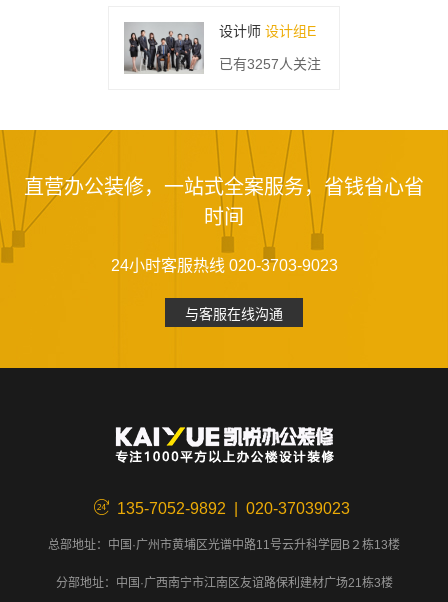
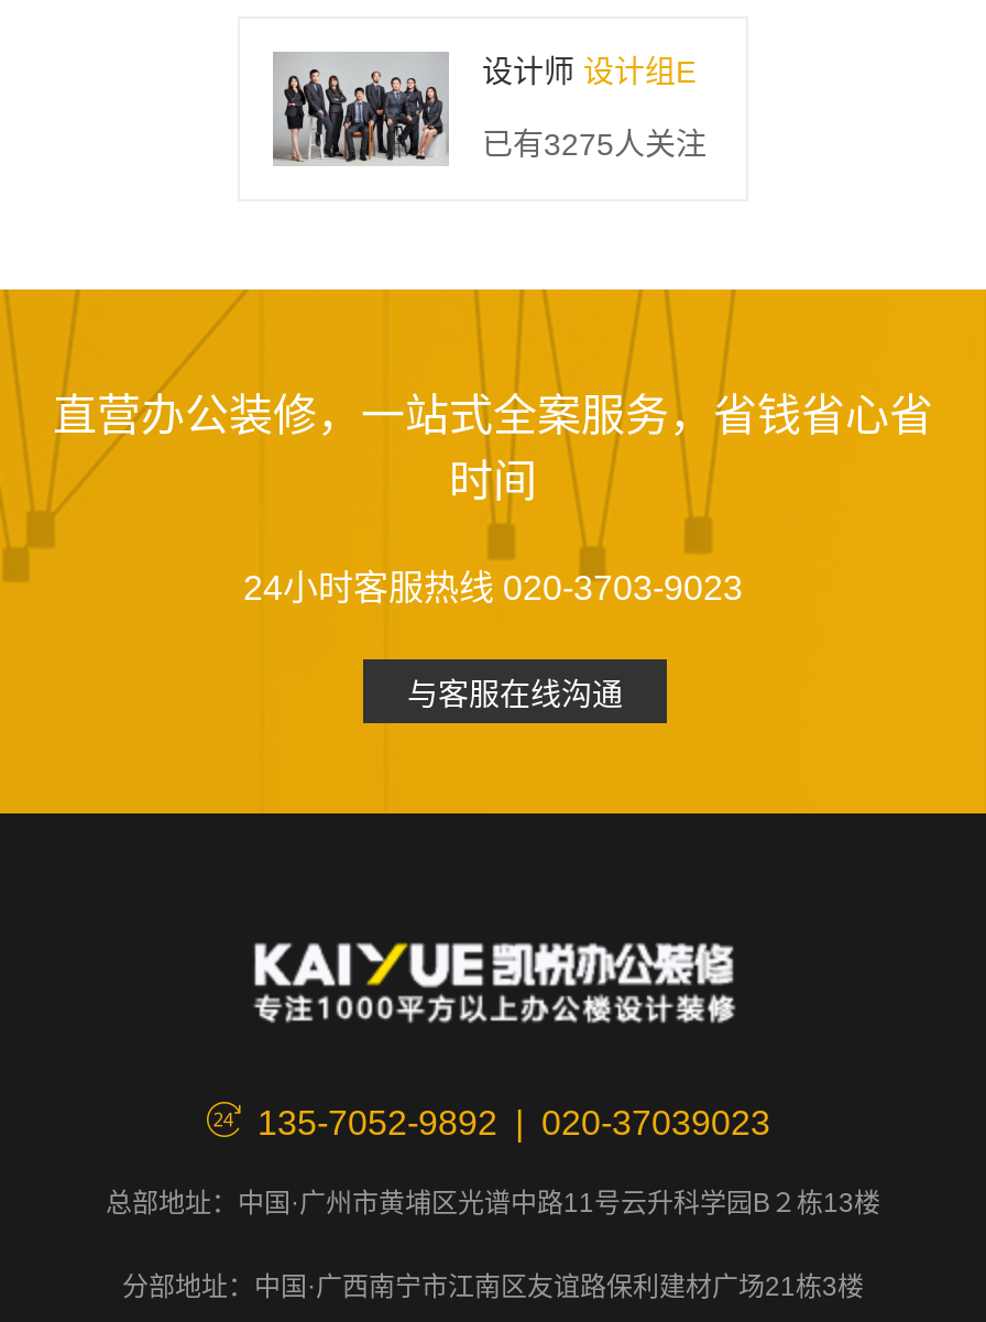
[219,56,321,72] 已有3257人关注 -> [482,127,706,162] 已有3275人关注

